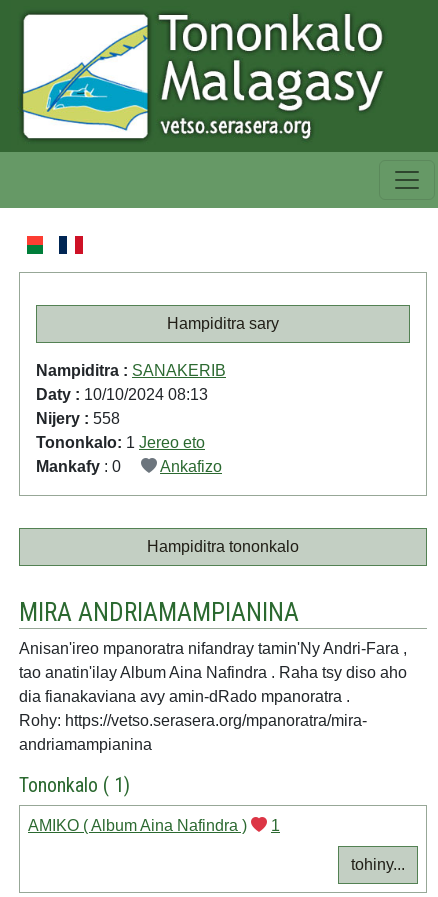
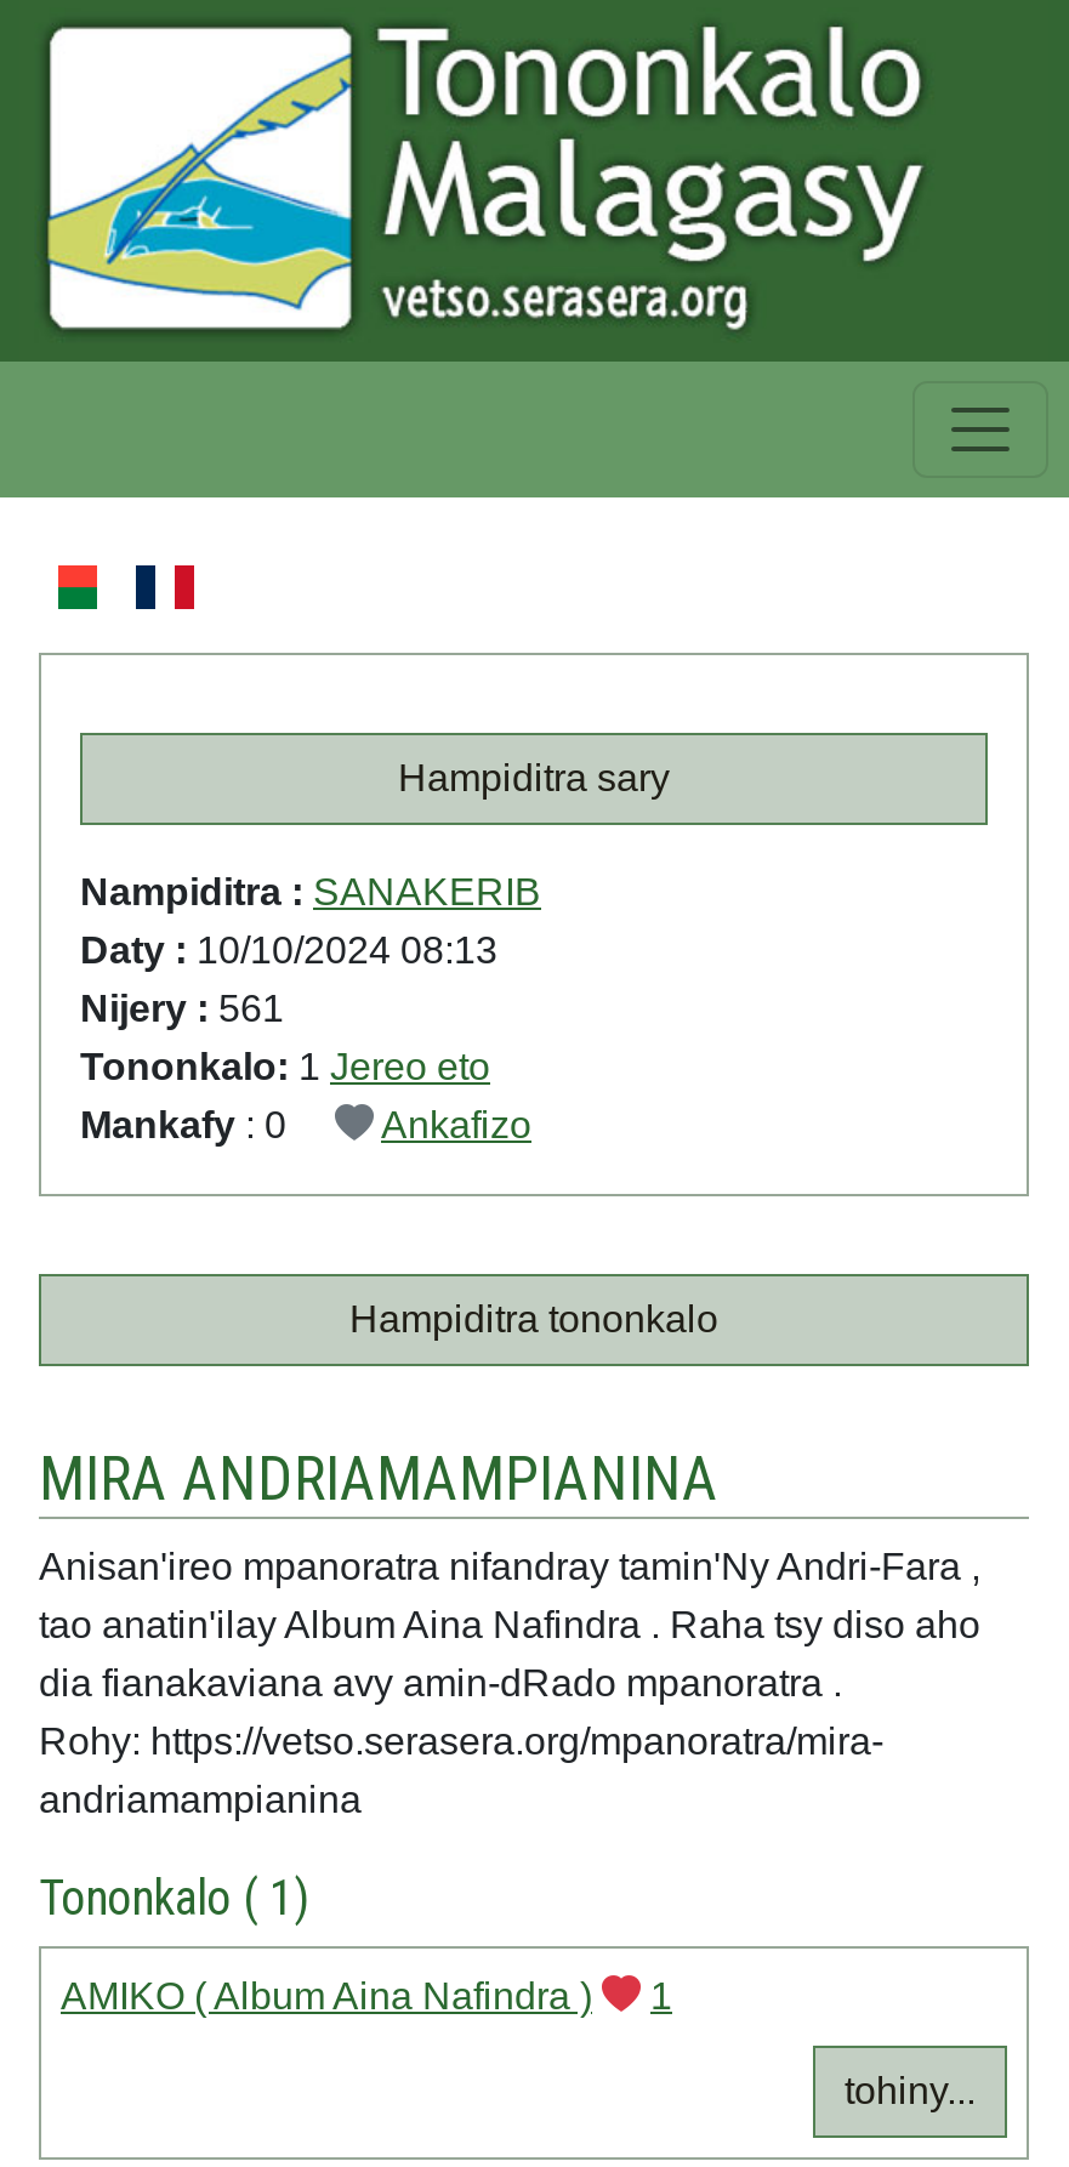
[36,410,120,427] Nijery : 558 -> [80,988,284,1030] Nijery : 561

